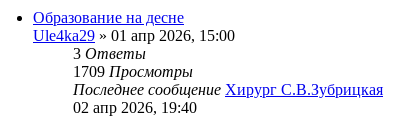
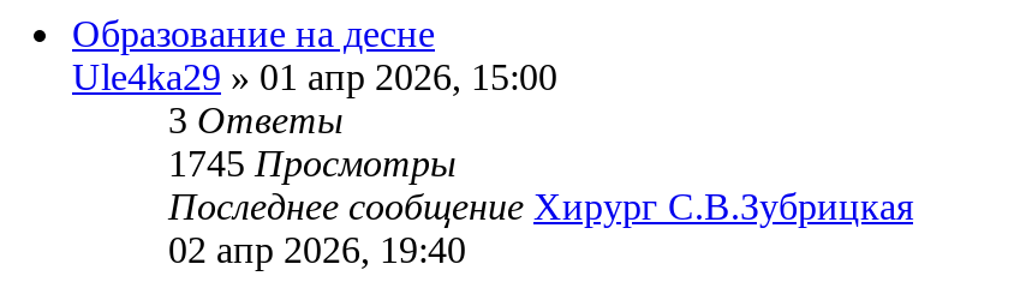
[73,63,193,80] 1709 Просмотры -> [168,143,457,184] 1745 Просмотры

